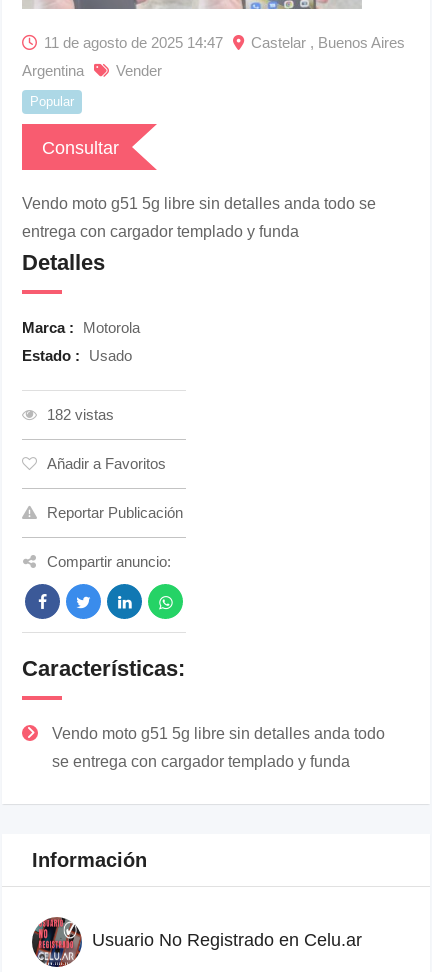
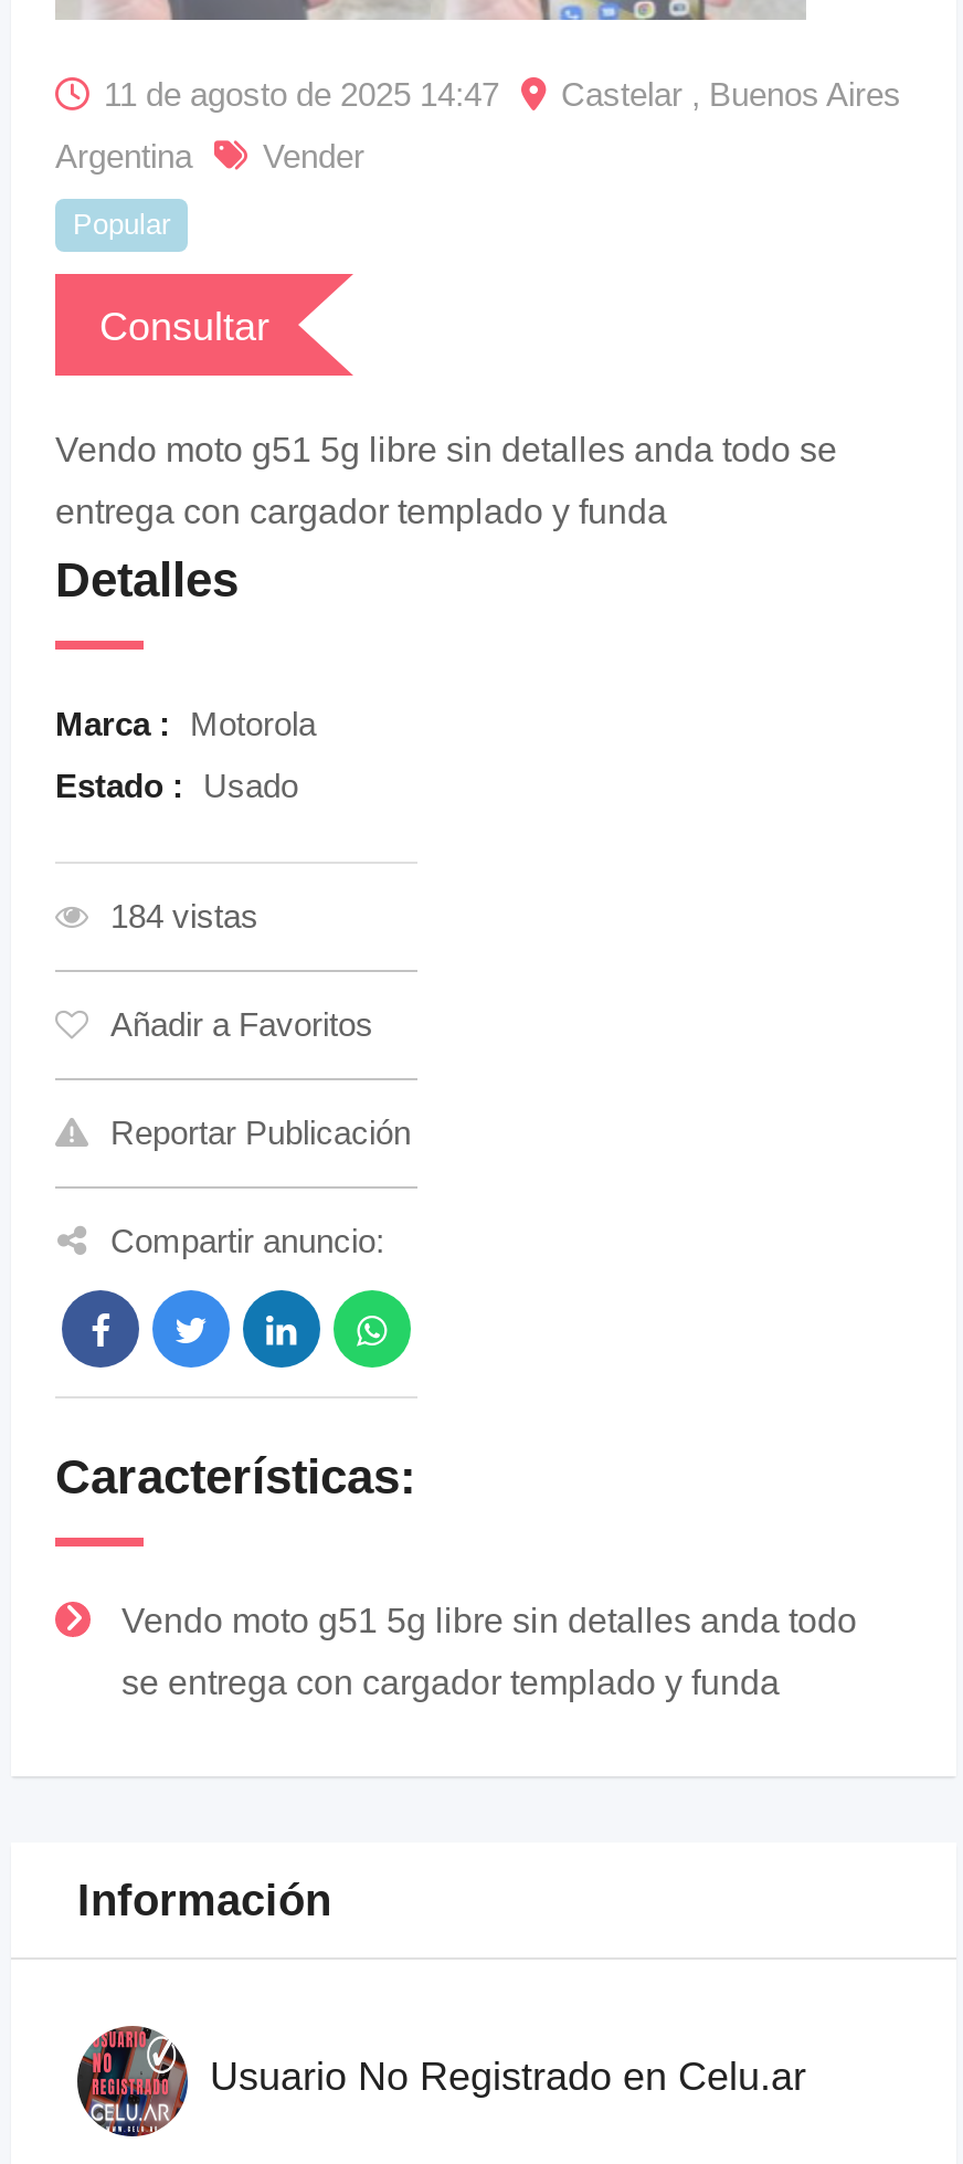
[47,406,114,423] 182 vistas -> [110,897,258,935] 184 vistas

